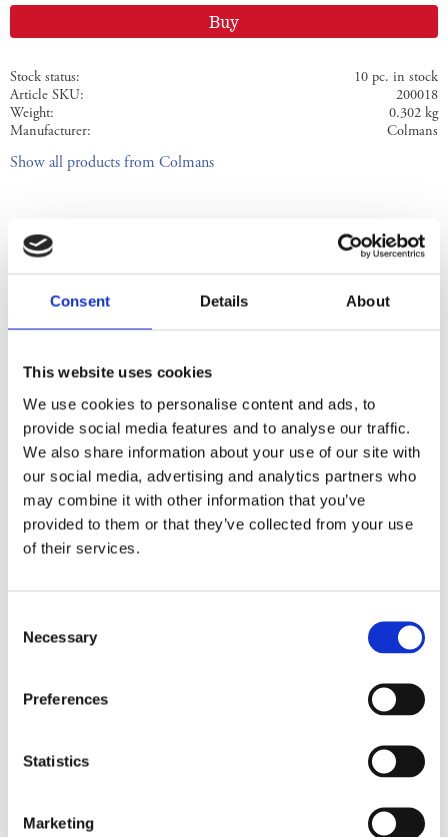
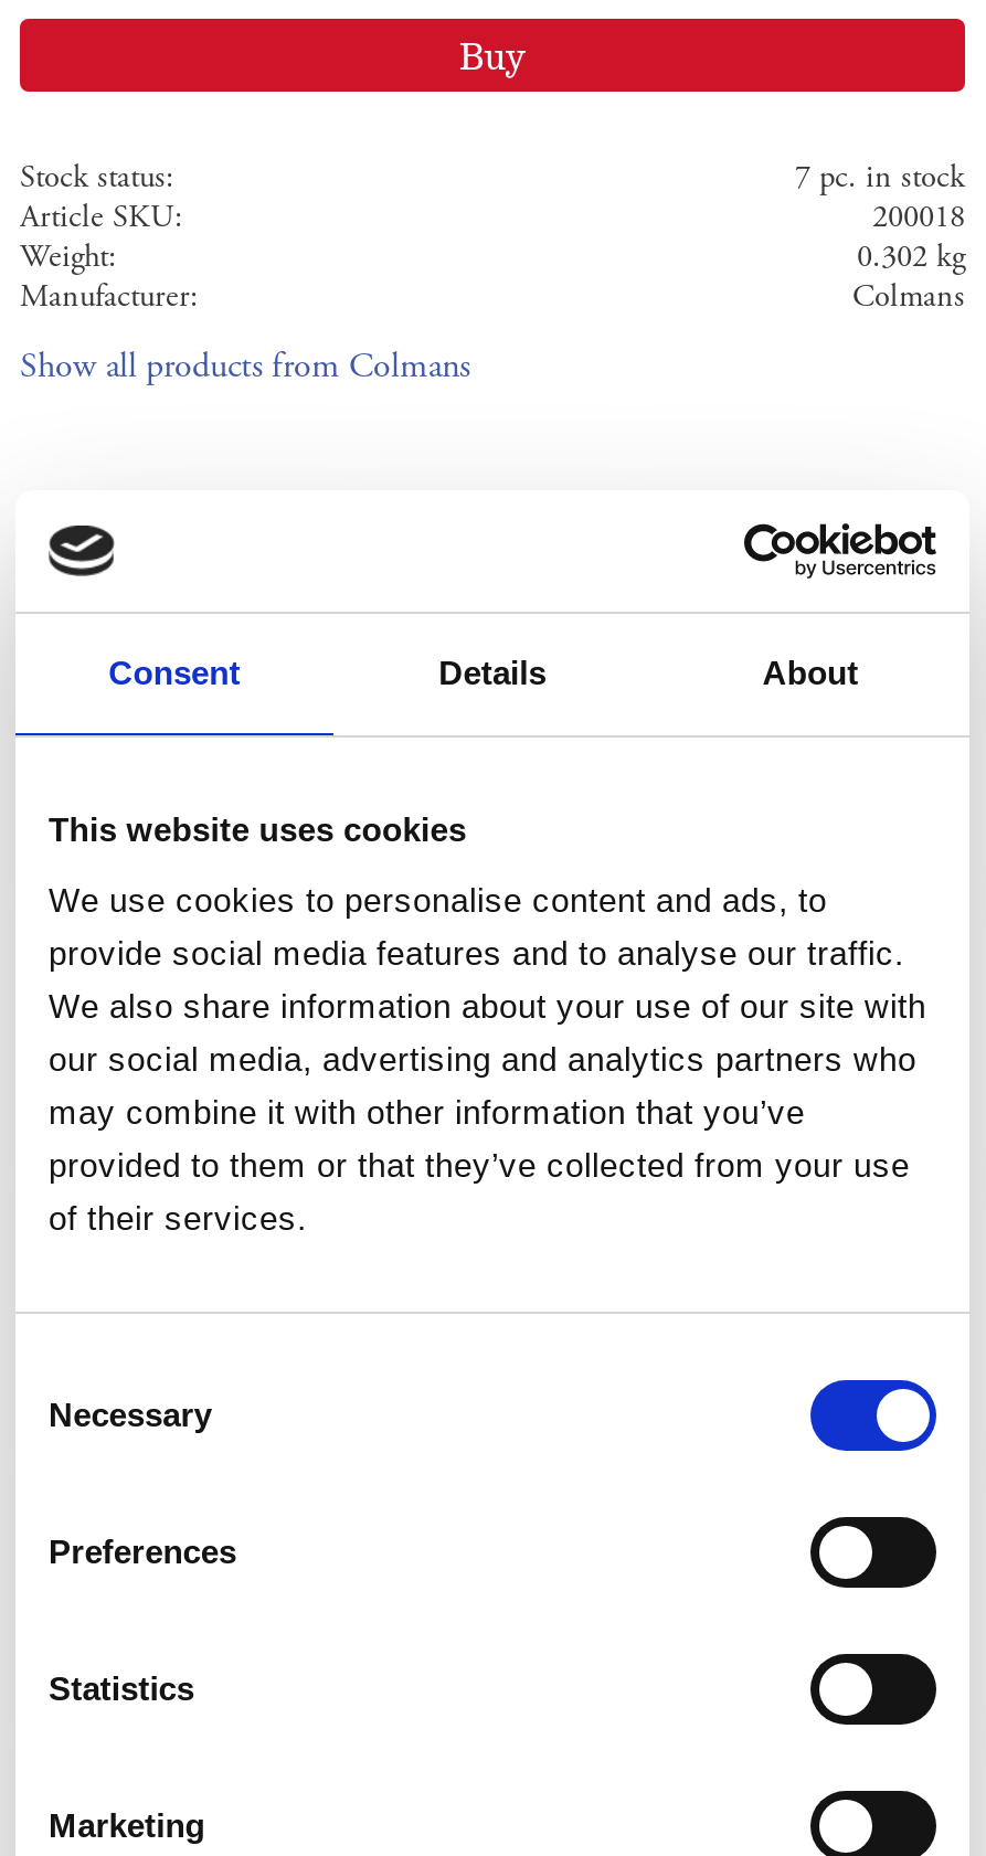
[354,68,438,86] 10 pc. in stock -> [795,159,965,198] 7 pc. in stock

